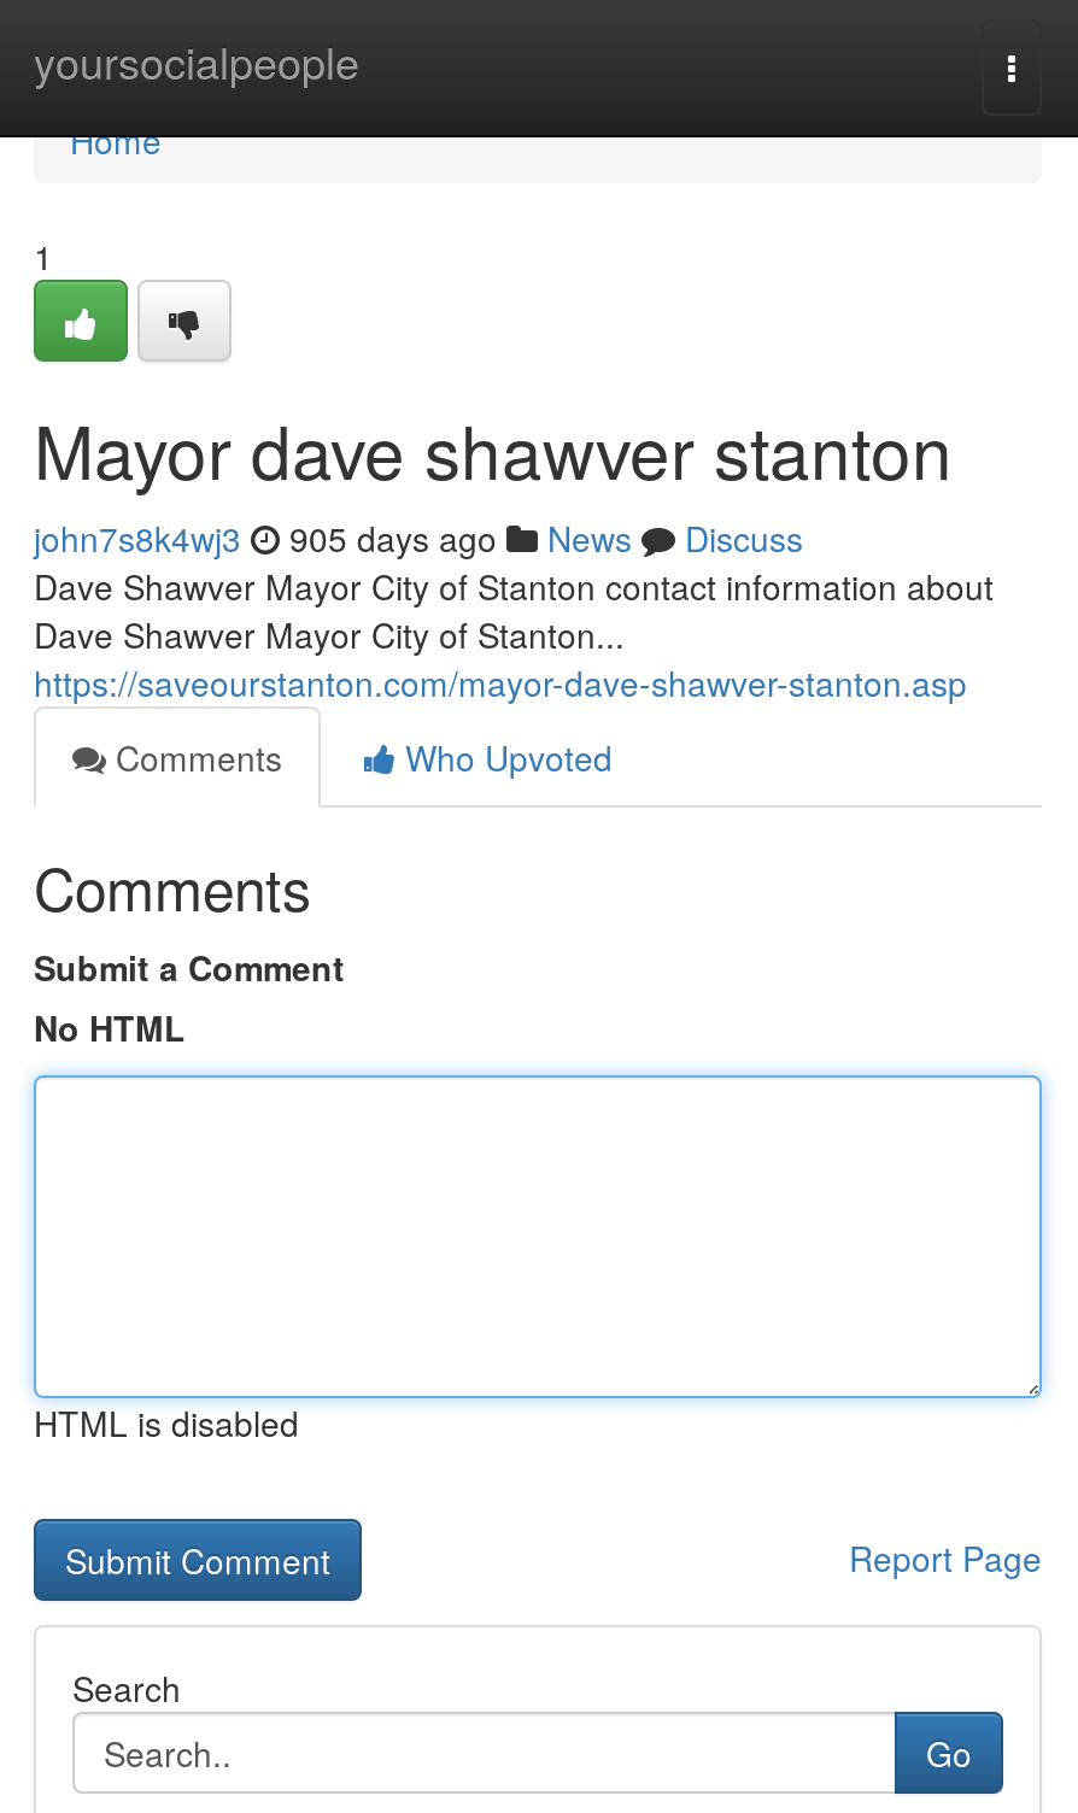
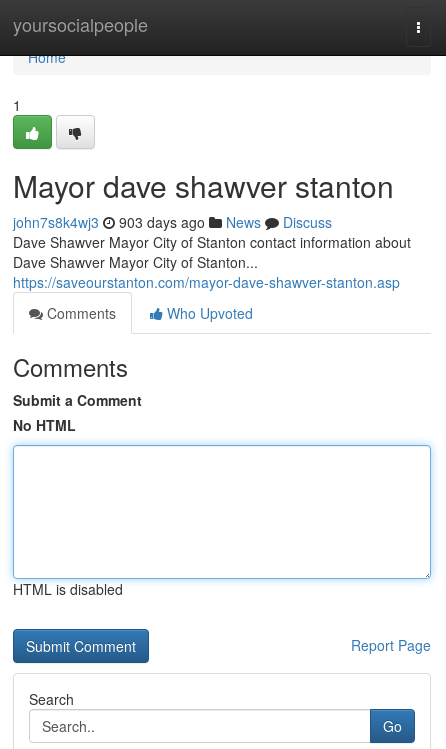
[34,514,803,562] john7s8k4wj3 905 days ago News Discuss -> [13,212,332,232] john7s8k4wj3 903 days ago News Discuss

